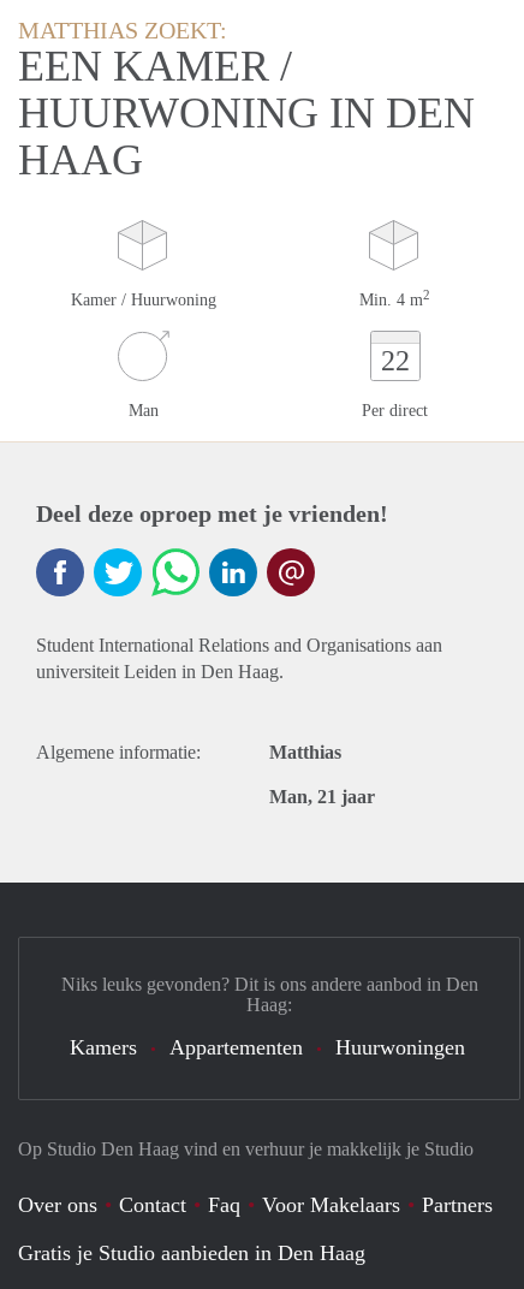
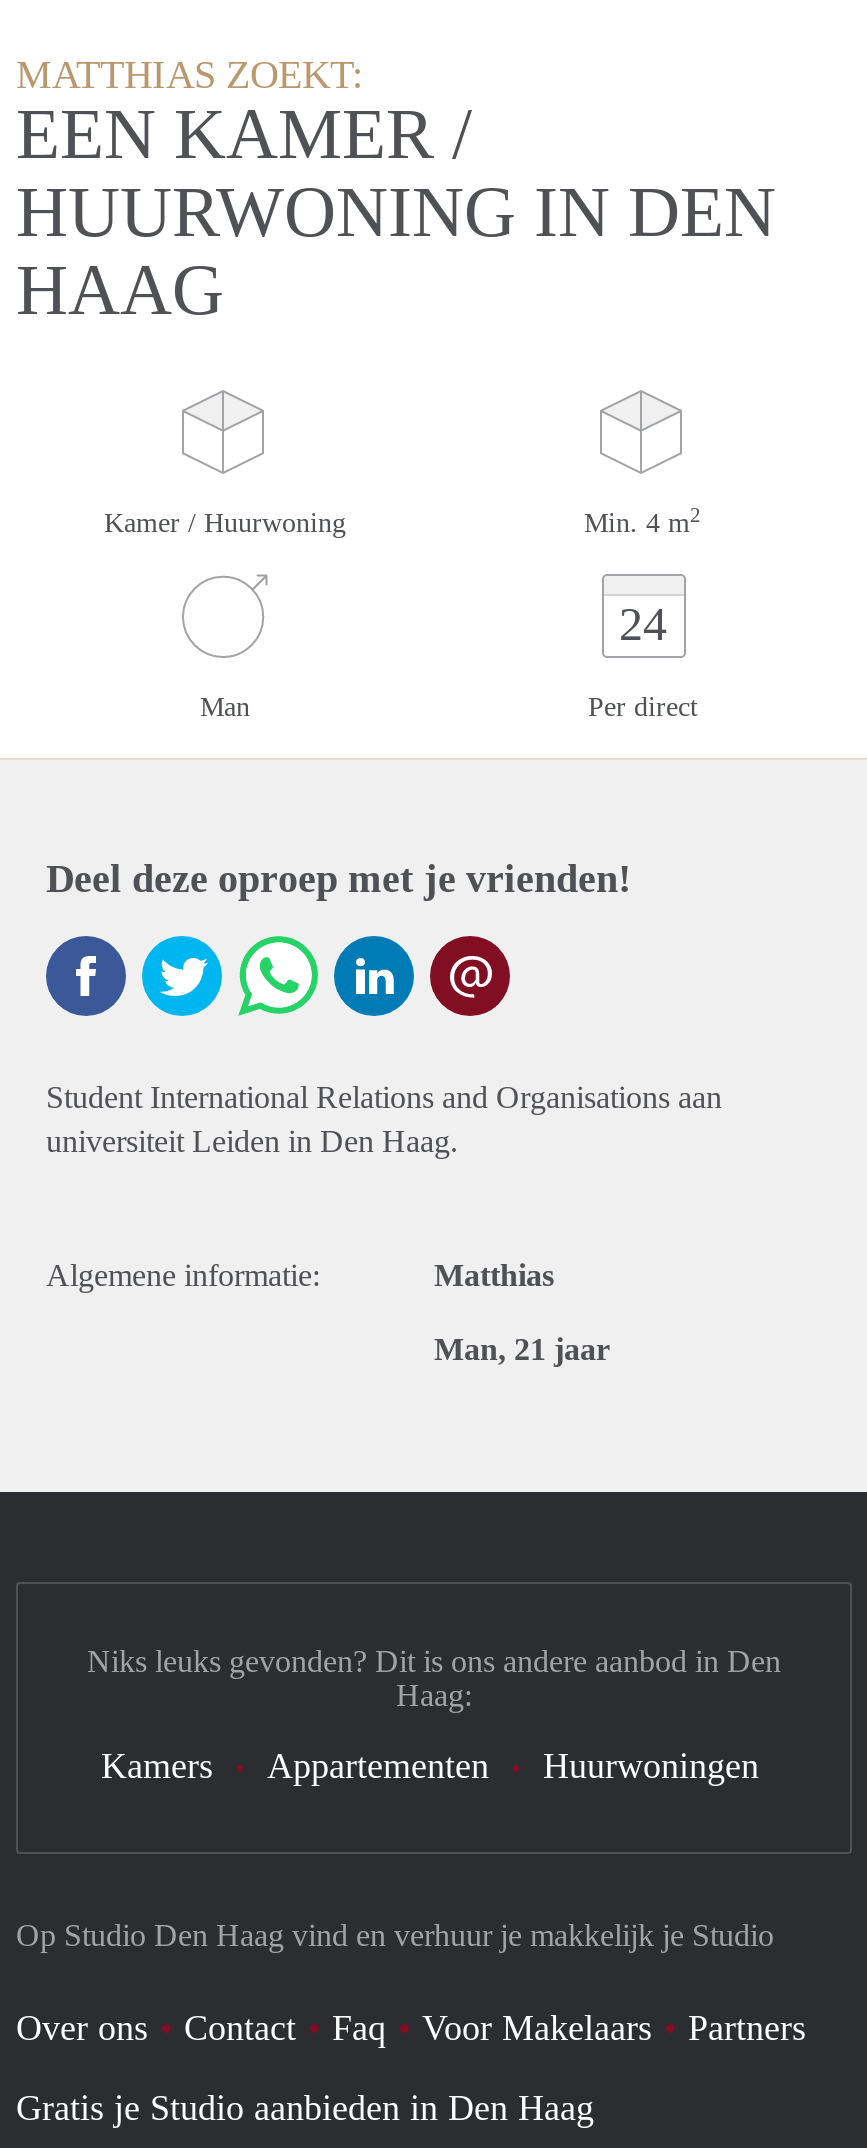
[380,345,409,376] 22 -> [619,598,667,650] 24

